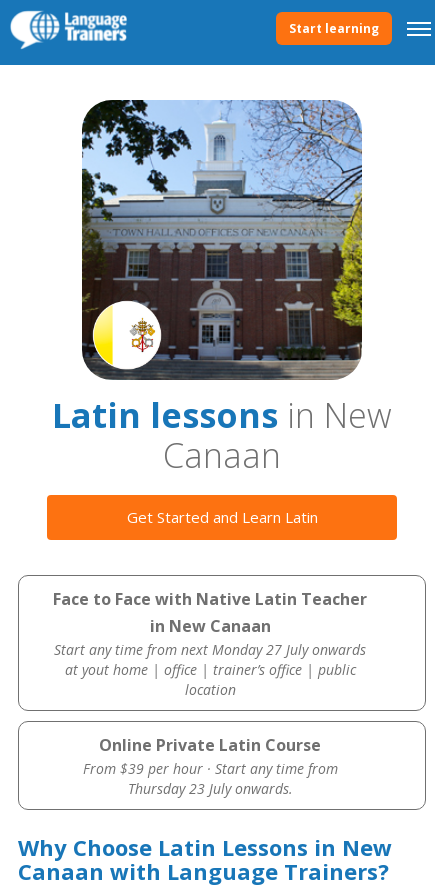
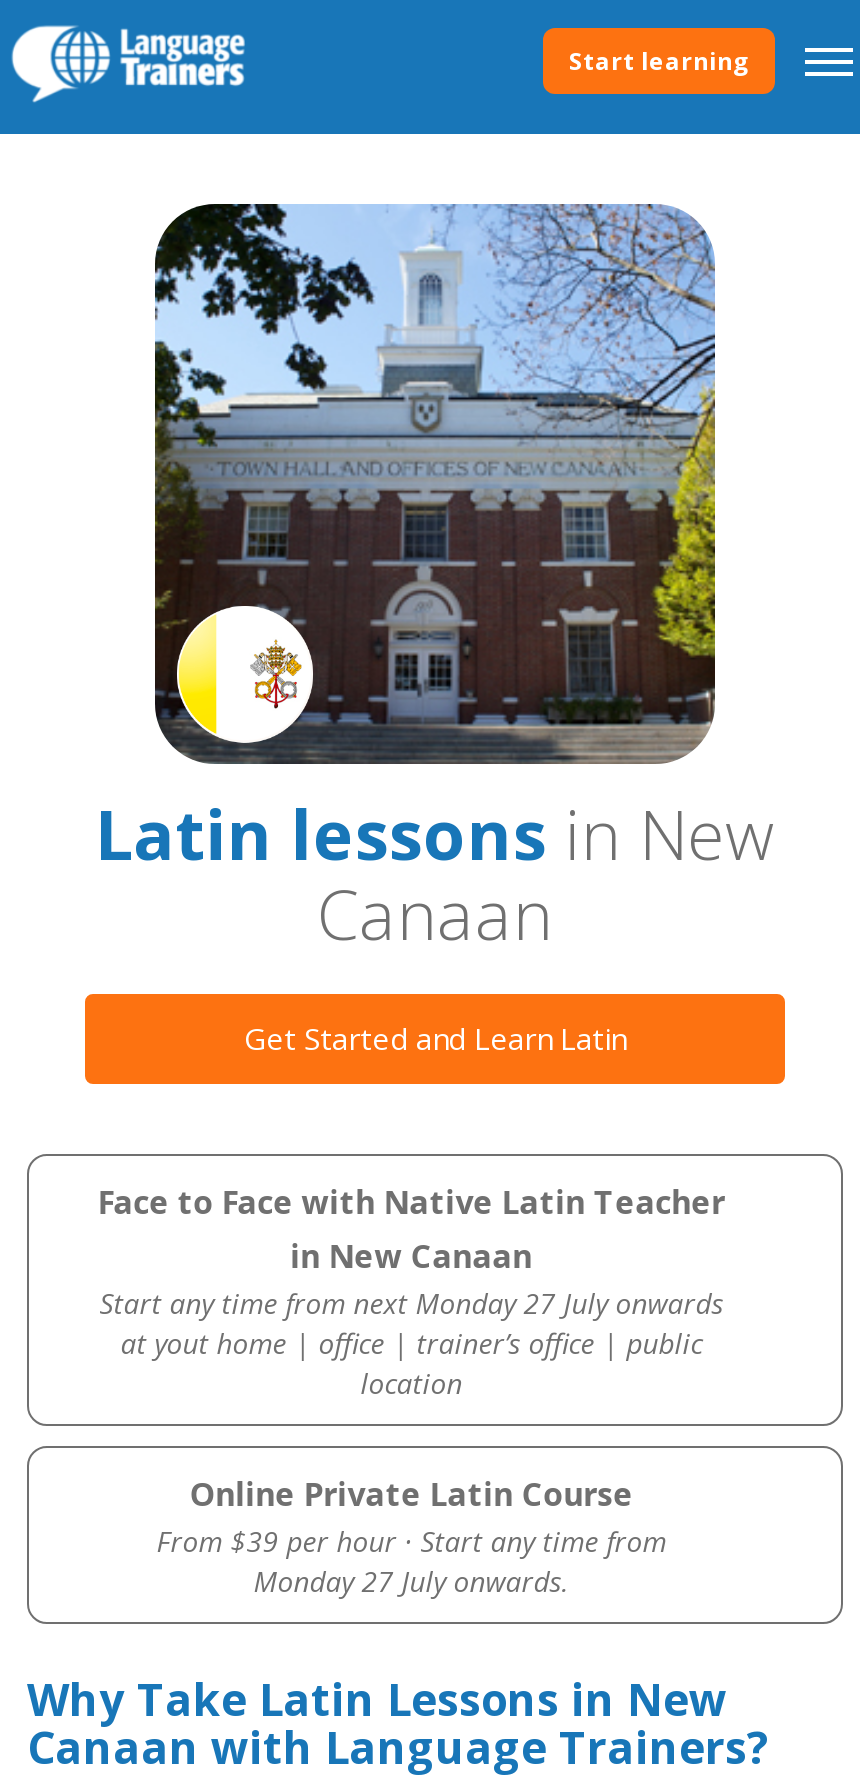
[128,779,293,798] Thursday 23 July onwards. -> [253,1562,569,1600] Monday 27 July onwards.
[18,832,392,862] Why Choose Latin Lessons in New -> [27,1668,727,1728] Why Take Latin Lessons in New

